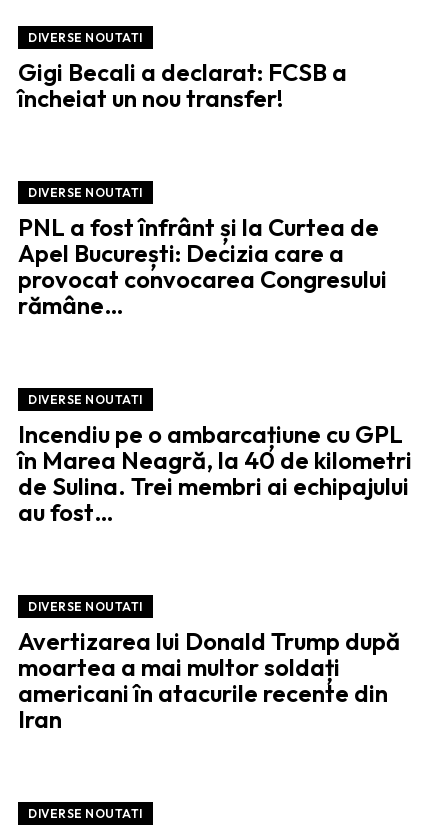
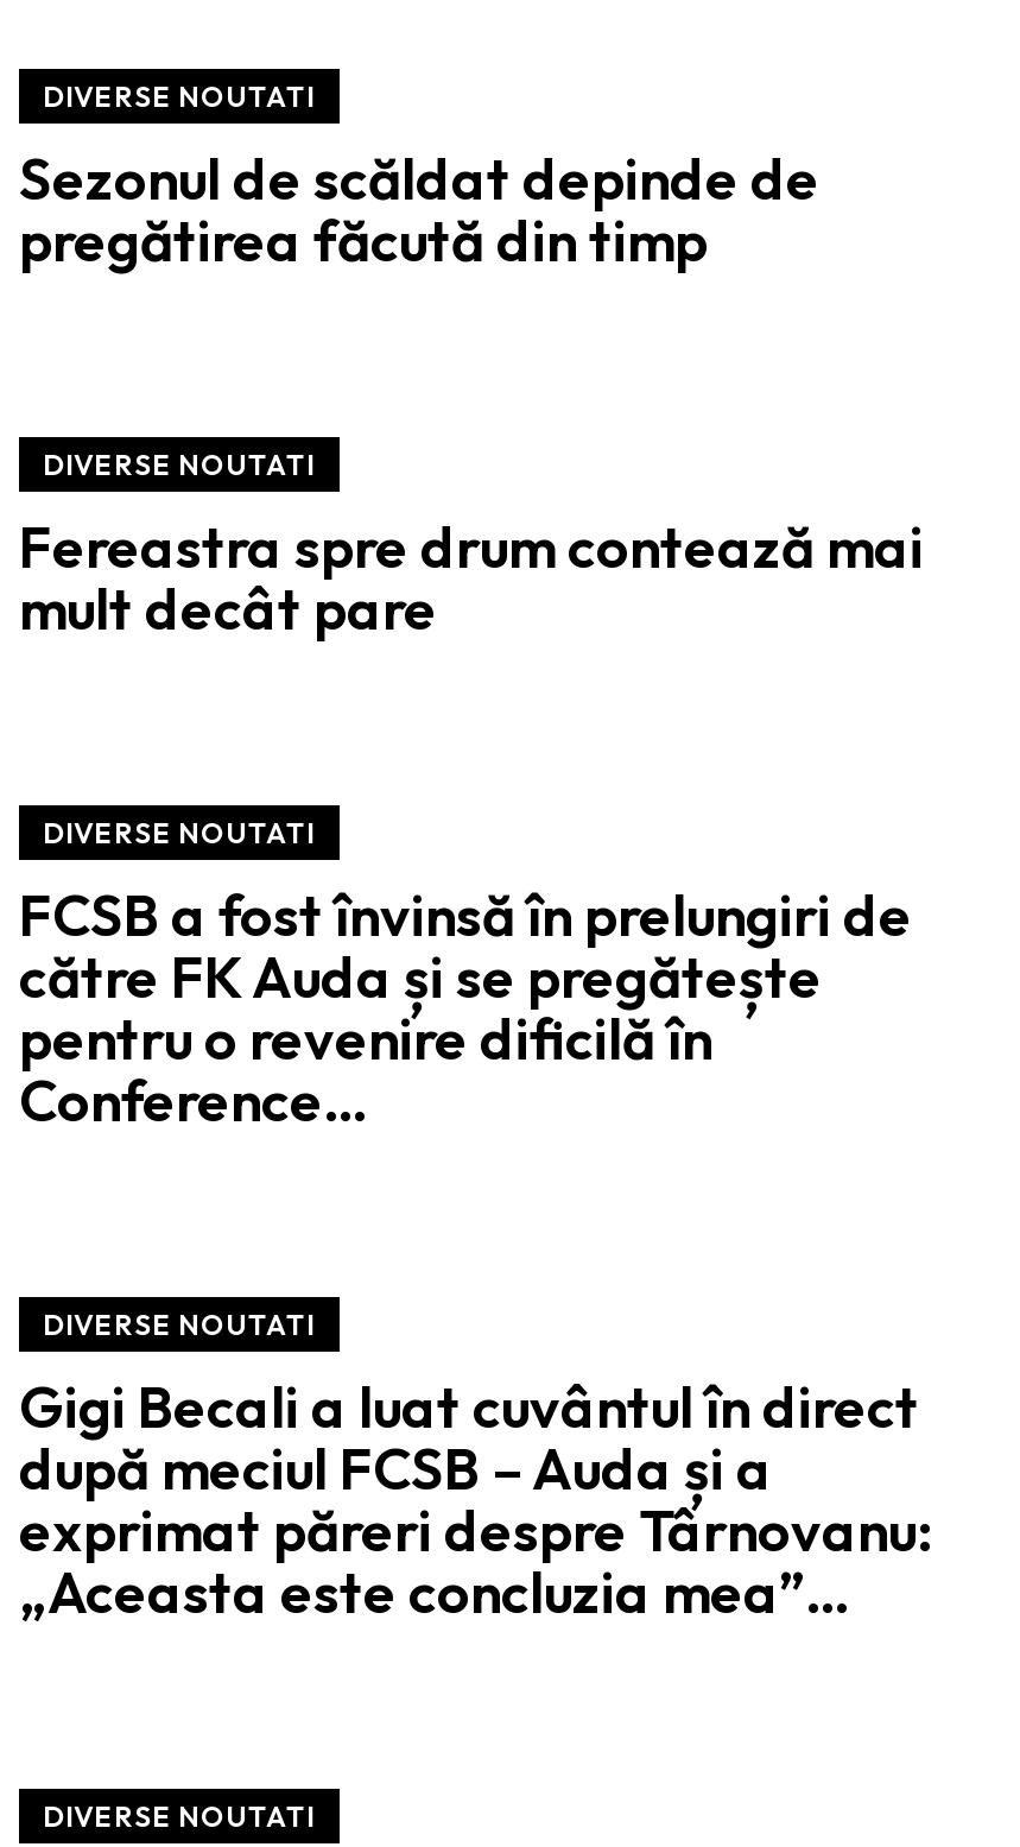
[18,57,347,113] Gigi Becali a declarat: FCSB a | încheiat un nou transfer! -> [19,142,819,275] Sezonul de scăldat depinde de | pregătirea făcută din timp
[18,212,387,320] PNL a fost înfrânt și la Curtea de | Apel București: Decizia care a | provocat convocarea Congresului | rămâne… -> [19,510,924,643] Fereastra spre drum contează mai | mult decât pare
[18,419,412,527] Incendiu pe o ambarcațiune cu GPL | în Marea Neagră, la 40 de kilometri | de Sulina. Trei membri ai echipajului | au fost… -> [19,878,912,1135] FCSB a fost învinsă în prelungiri de | către FK Auda și se pregătește | pentru o revenire dificilă în | Conference…
[18,626,400,734] Avertizarea lui Donald Trump după | moartea a mai multor soldați | americani în atacurile recente din | Iran -> [19,1370,931,1627] Gigi Becali a luat cuvântul în direct | după meciul FCSB – Auda și a | exprimat păreri despre Târnovanu: | „Aceasta este concluzia mea”…

